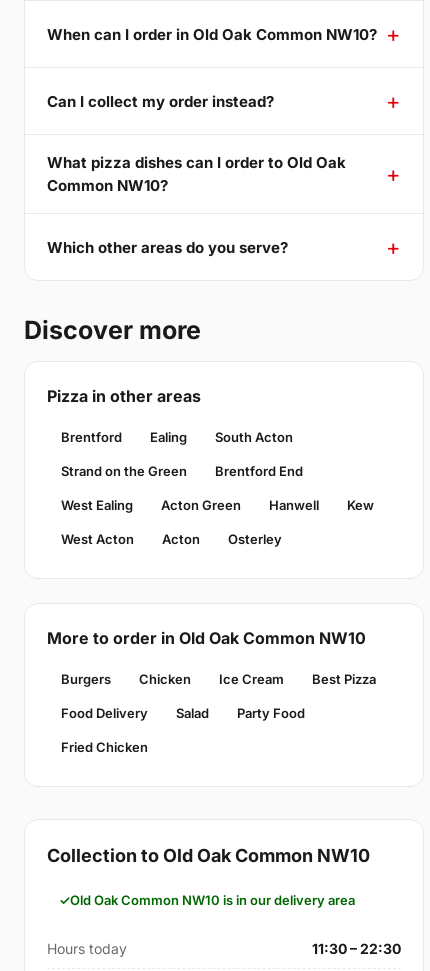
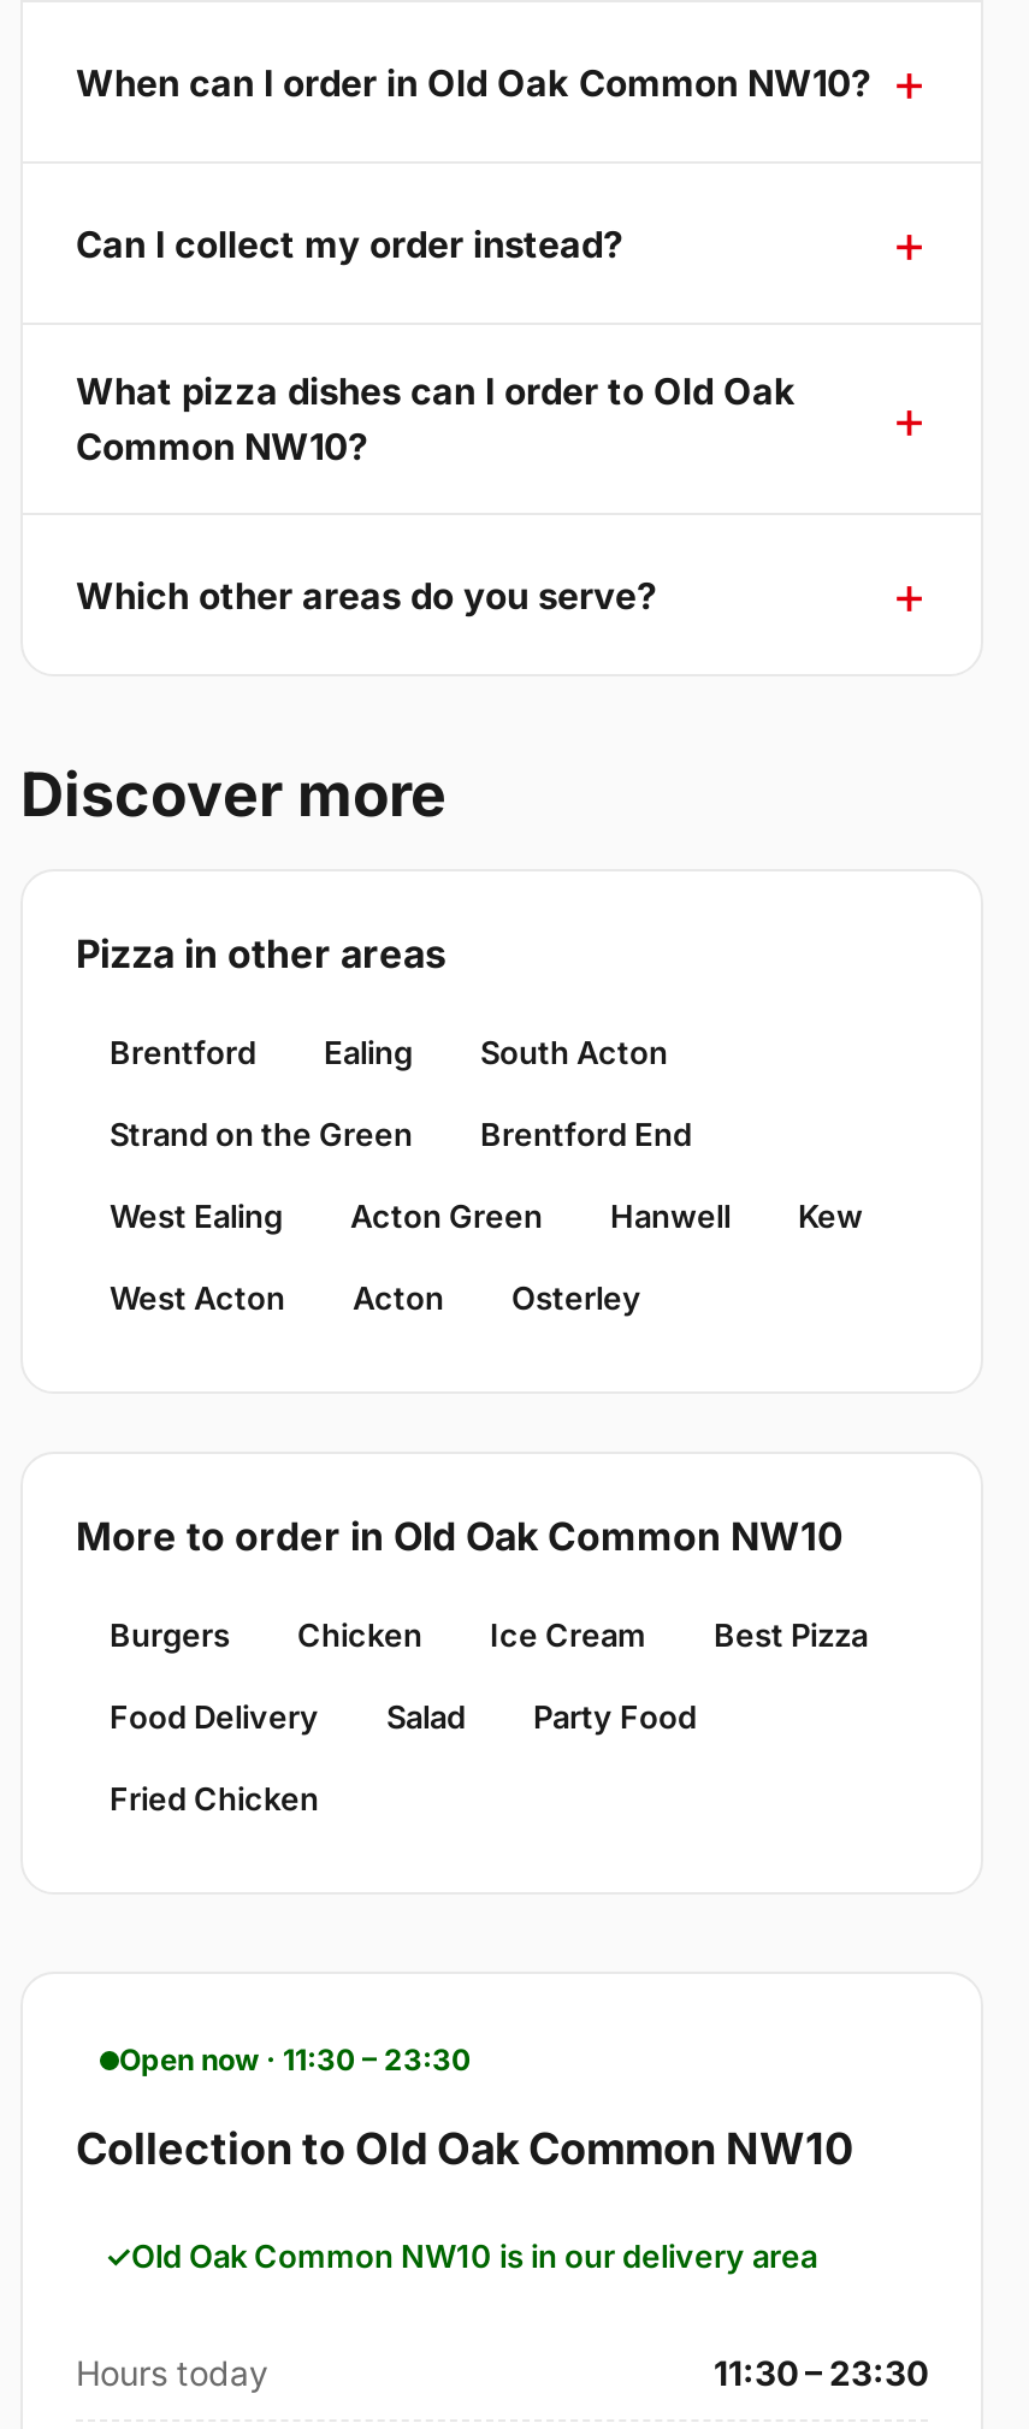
none -> [119,2042,471,2078] Open now · 11:30 – 23:30
[312,940,401,957] 11:30 – 22:30 -> [714,2353,928,2394] 11:30 – 23:30

